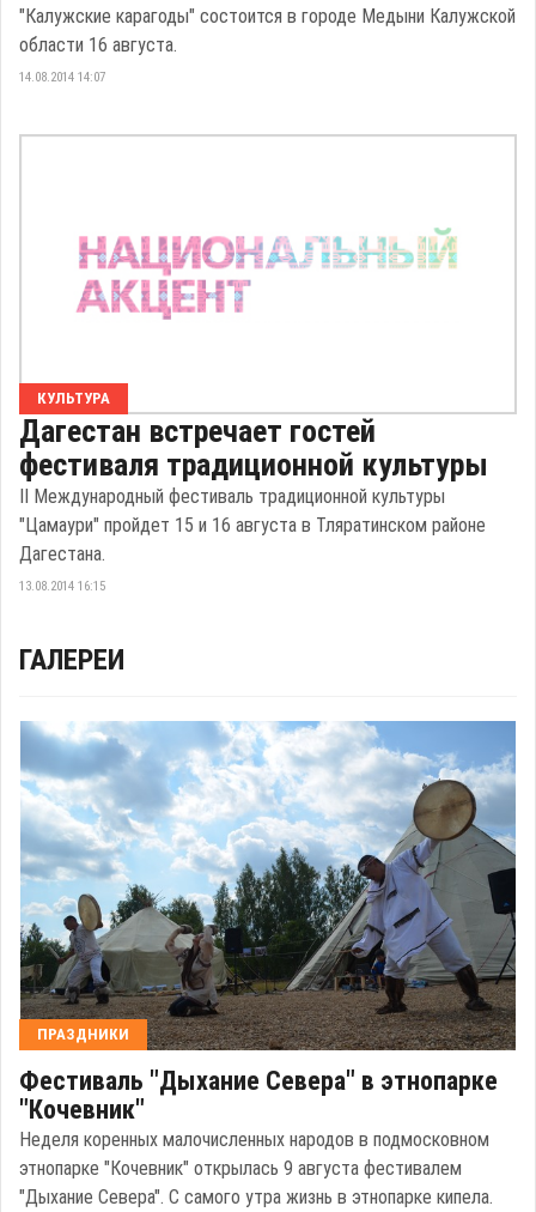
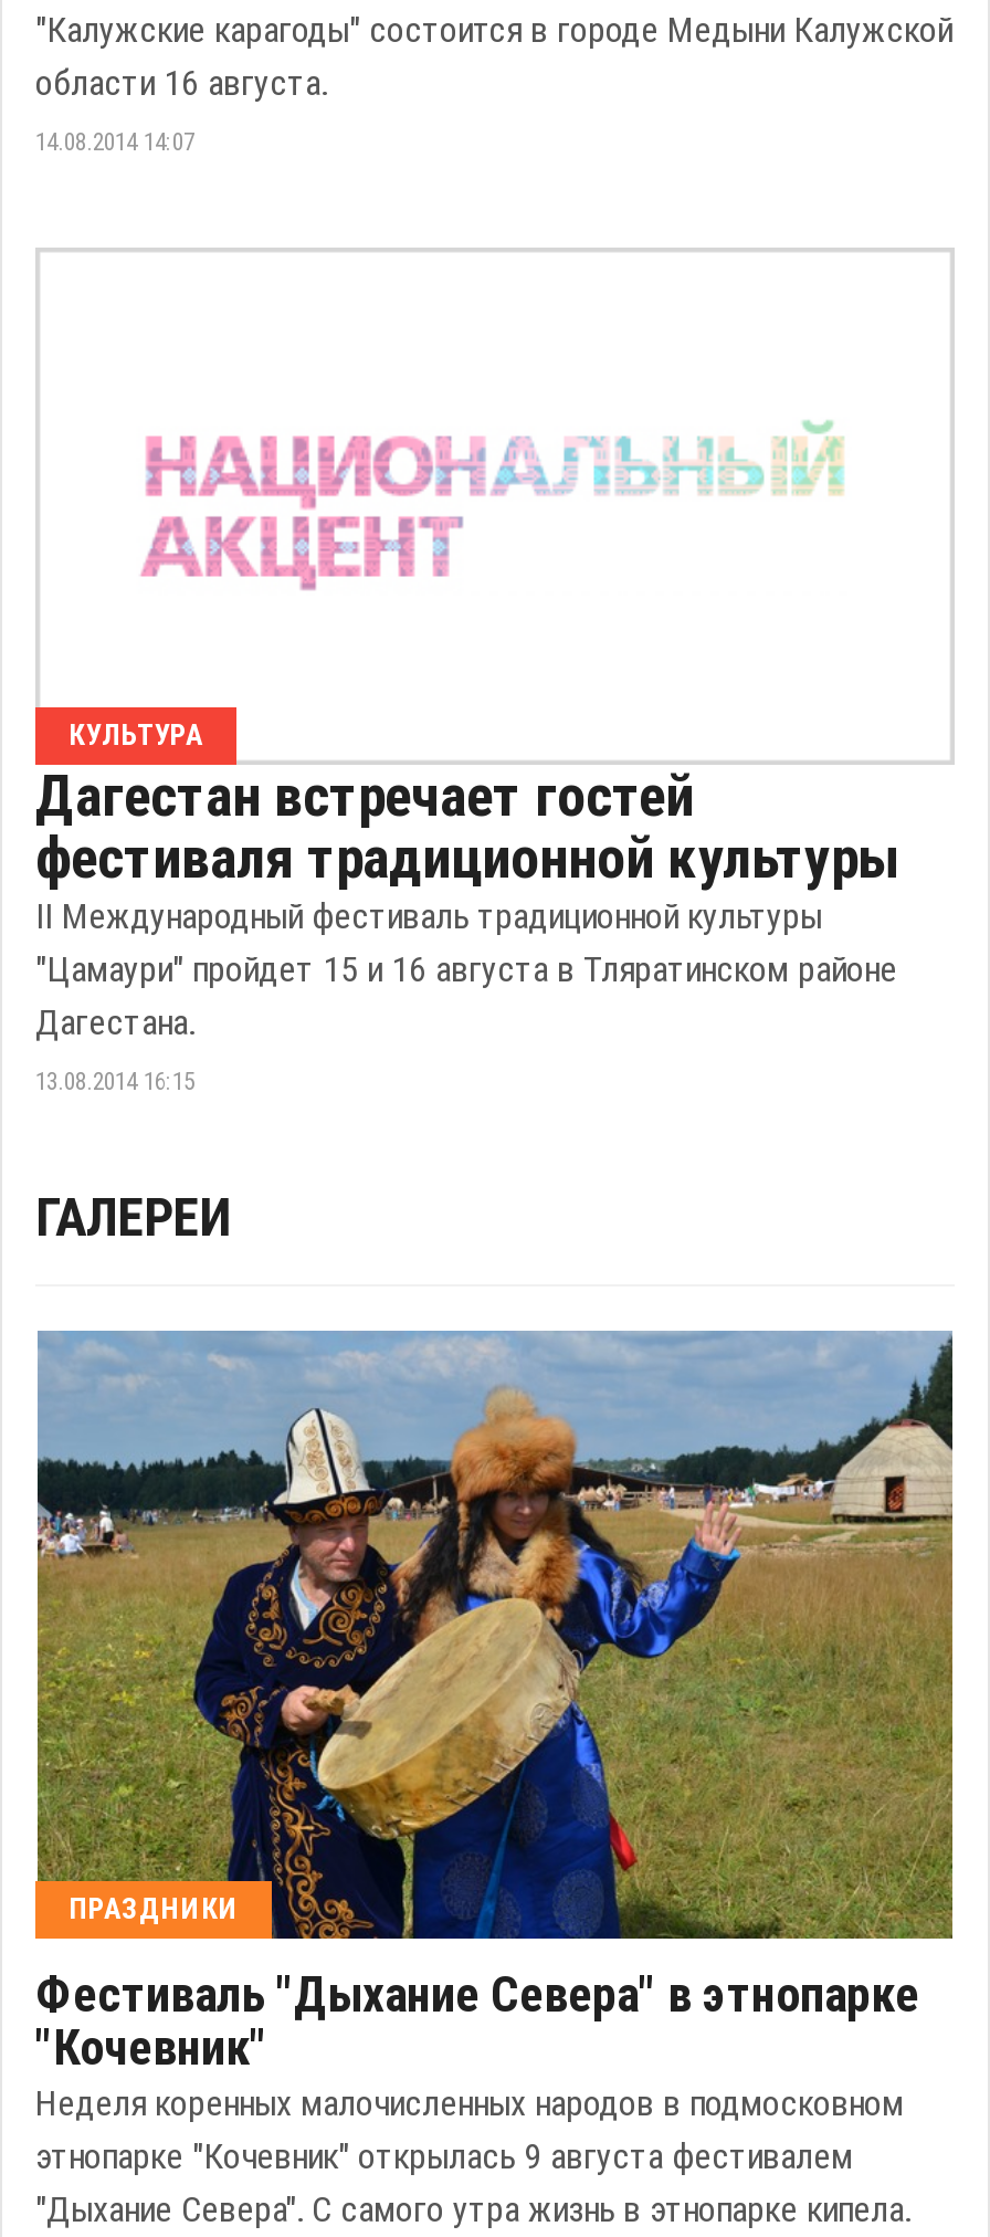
[19,721,517,1052] [image] -> [35,1328,955,1941] [image]

